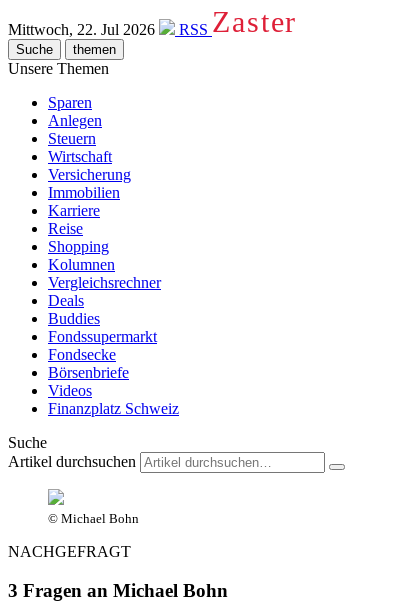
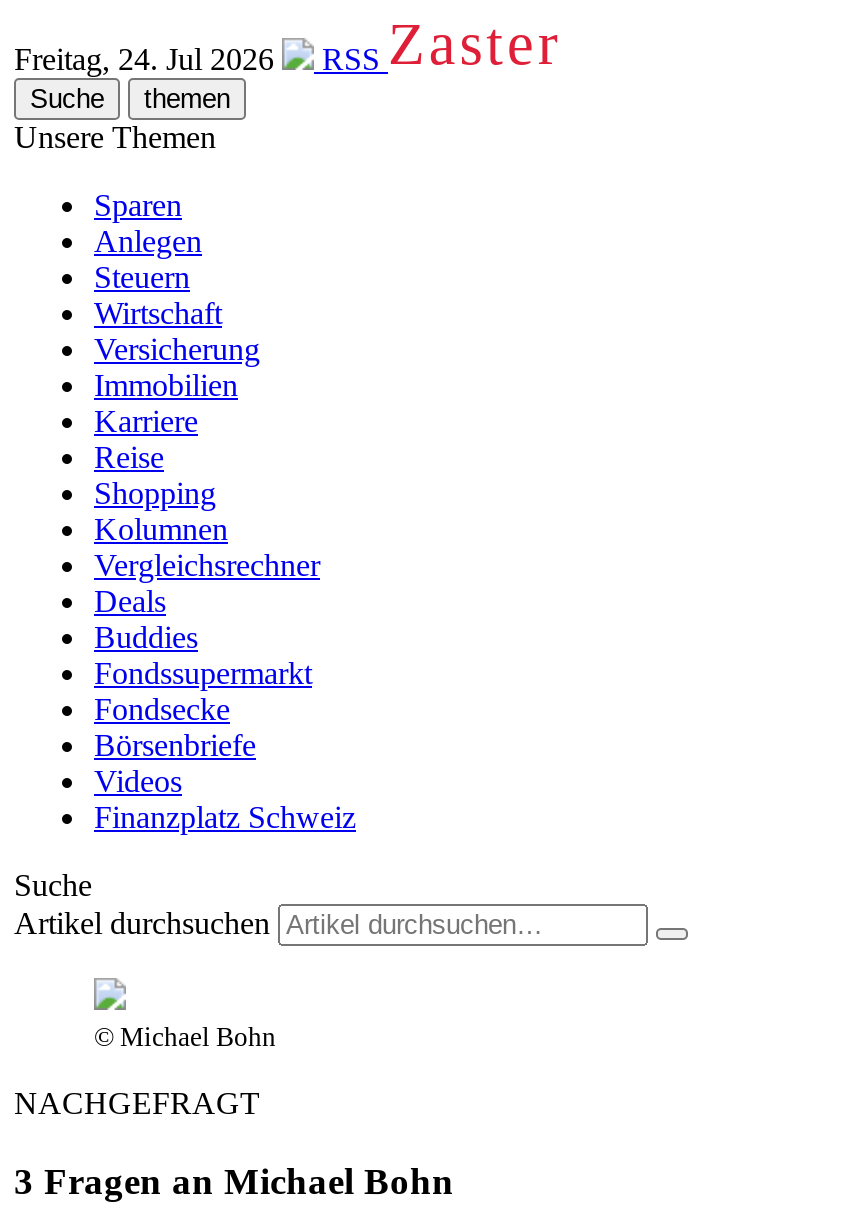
[8,5,295,38] Mittwoch, 22. Jul 2026 RSS Zaster -> [14,11,558,77] Freitag, 24. Jul 2026 RSS Zaster

